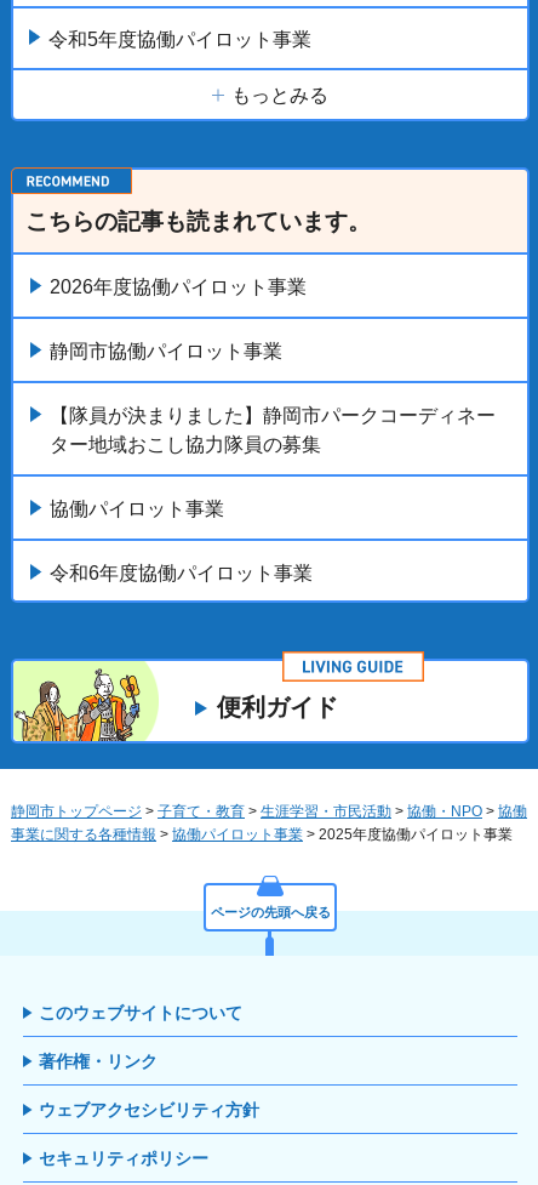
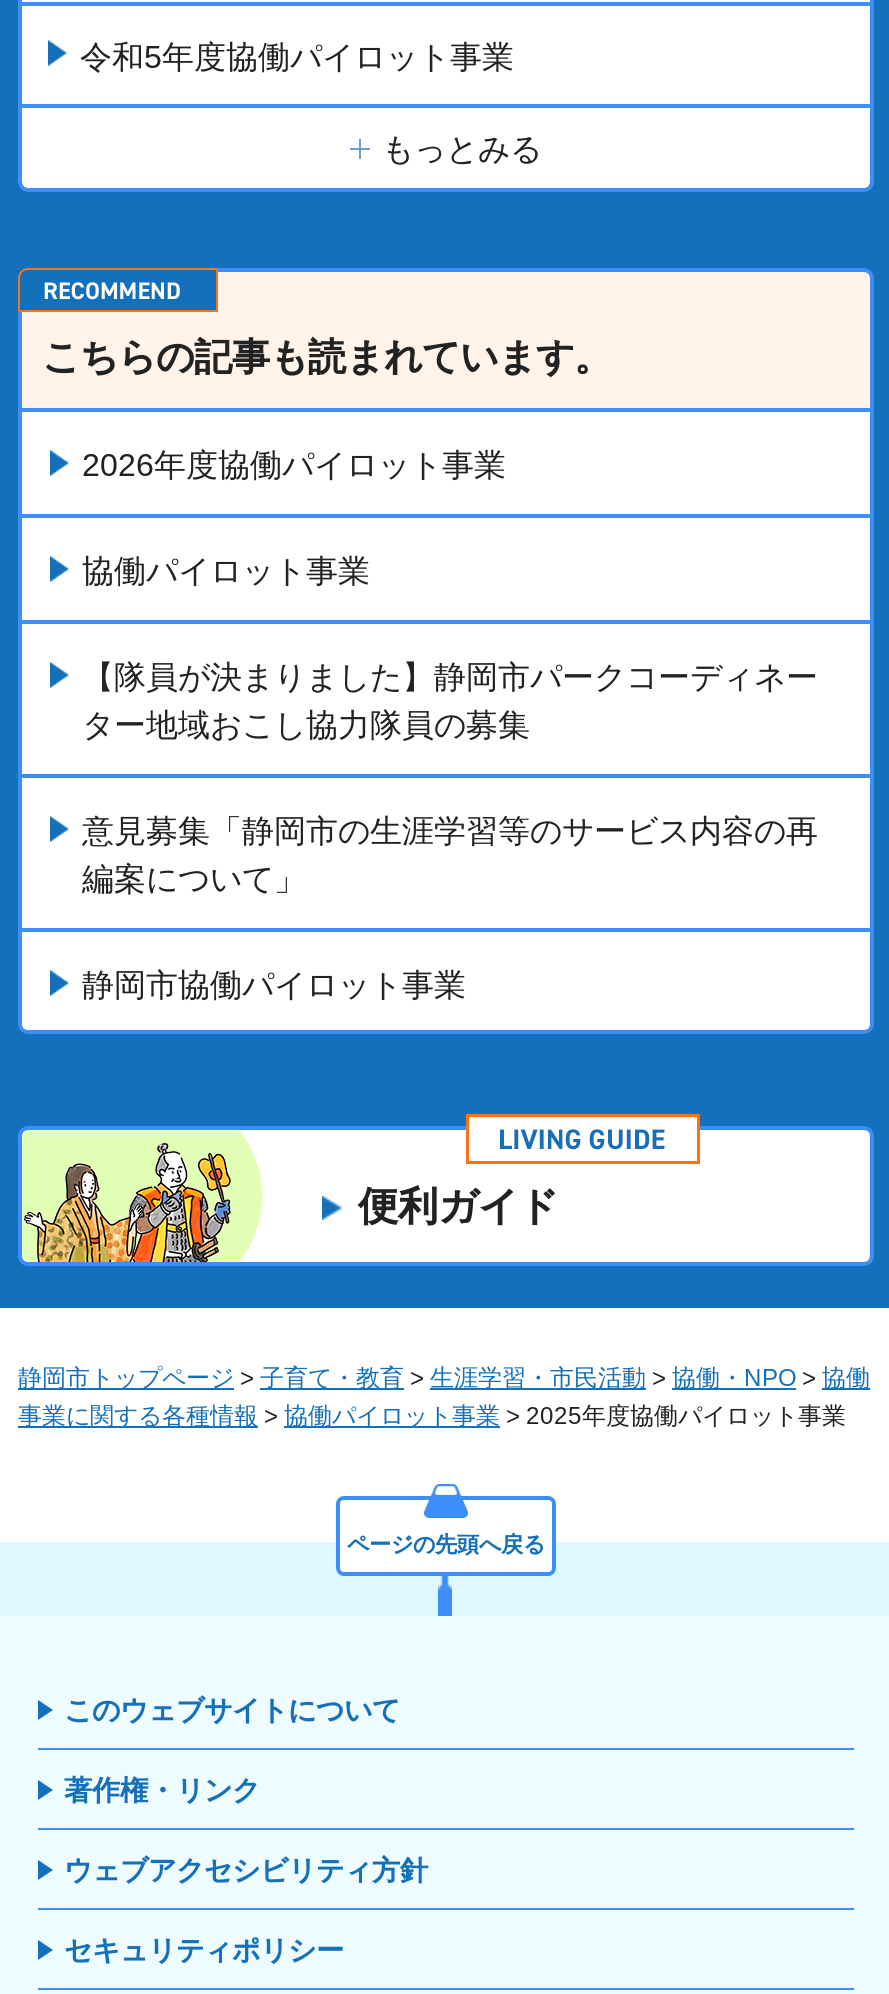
moved [50,341,282,361] -> [82,968,466,1002]: 静岡市協働パイロット事業
none -> [82,814,818,896] 意見募集「静岡市の生涯学習等のサービス内容の再 | 編案について」
moved [50,498,224,519] -> [82,554,370,588]: 協働パイロット事業
[50,563,313,583] 令和6年度協働パイロット事業 -> none

